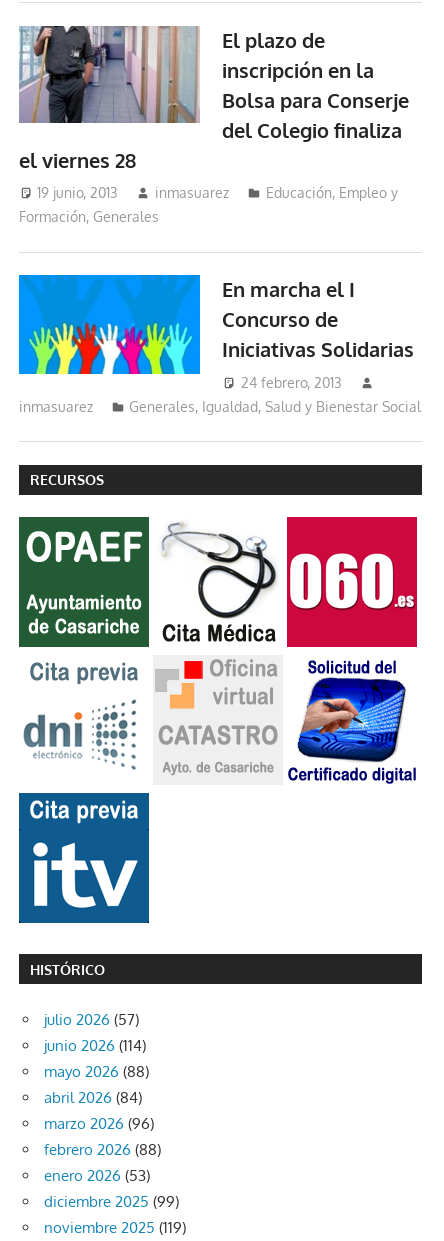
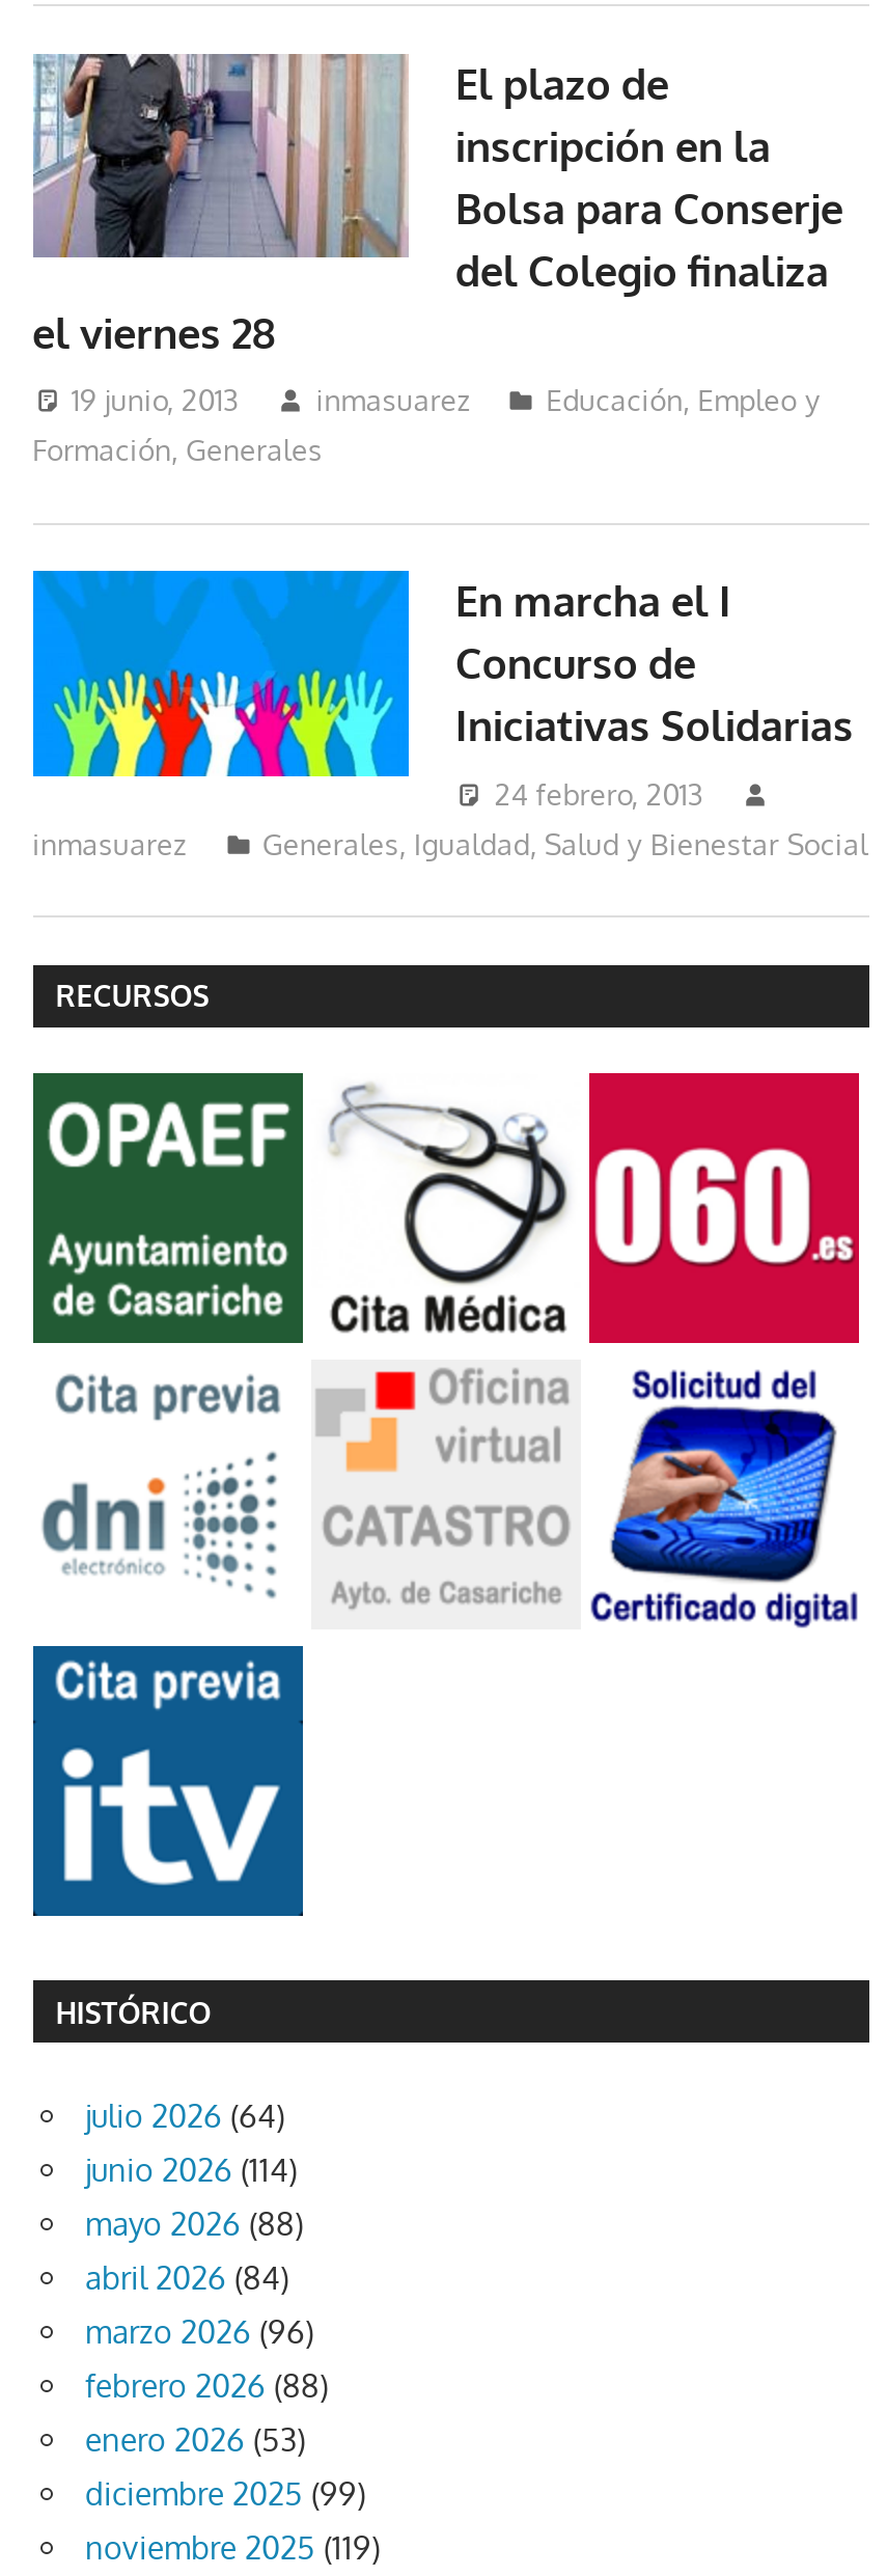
[44,1010,139,1029] julio 2026 (57) -> [85,2096,284,2135] julio 2026 (64)

